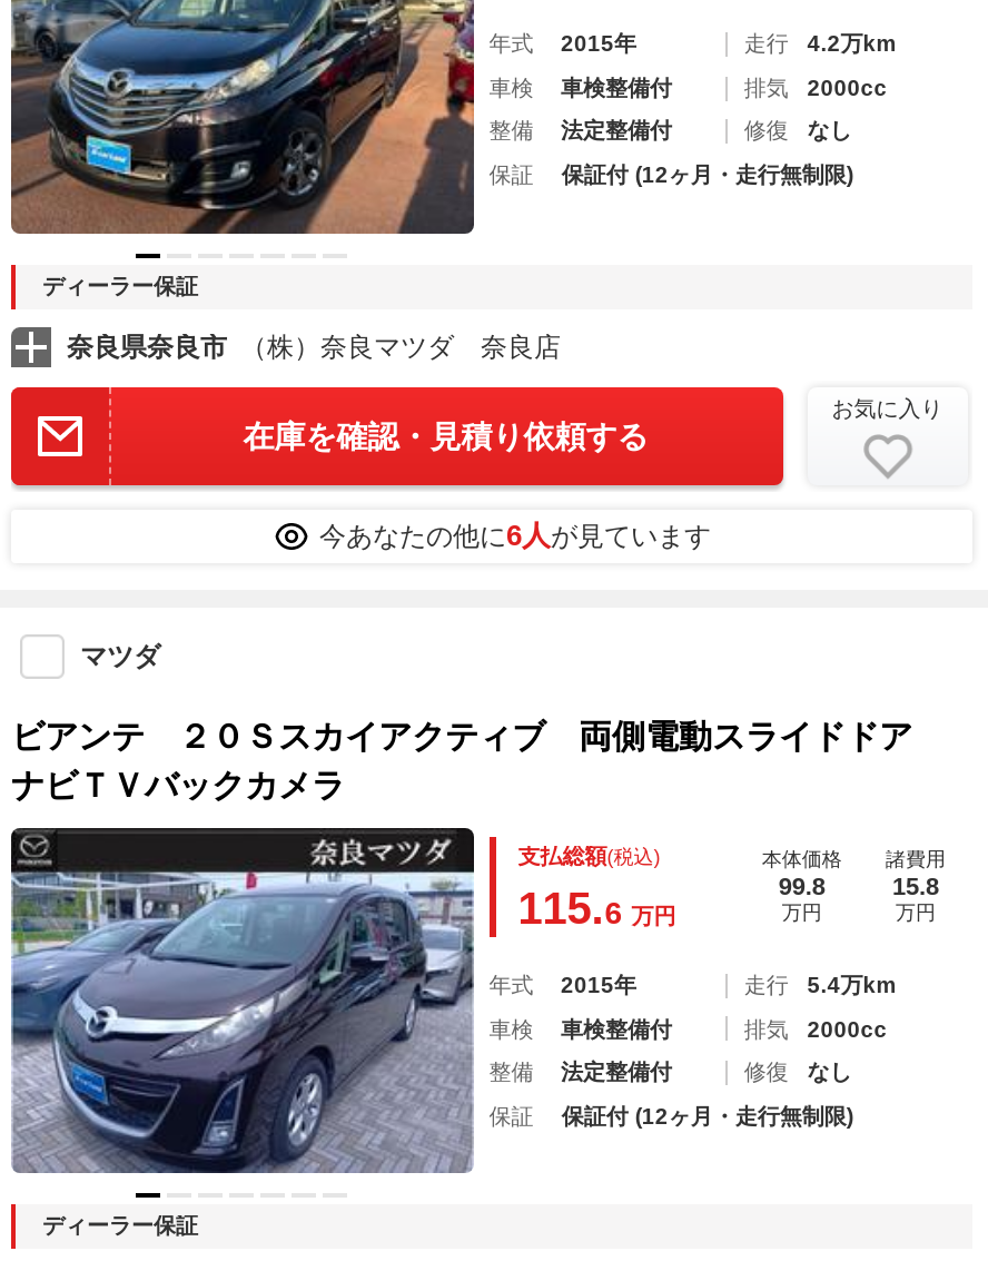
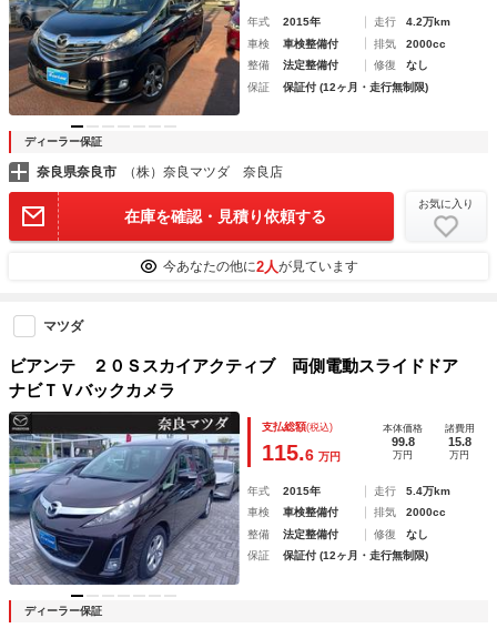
[319,519,711,552] 今あなたの他に6人が見ています -> [163,259,358,275] 今あなたの他に2人が見ています

